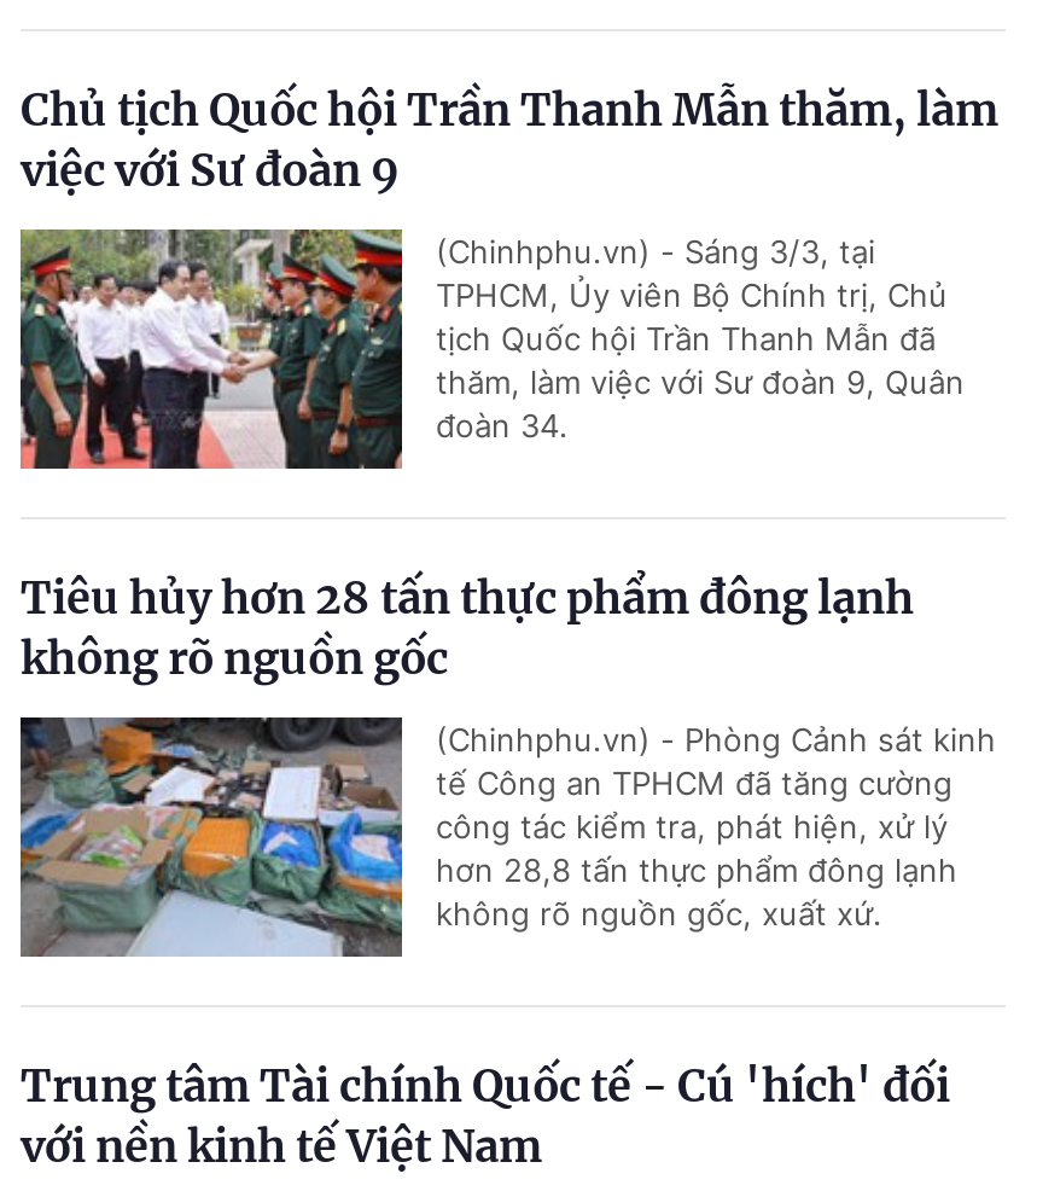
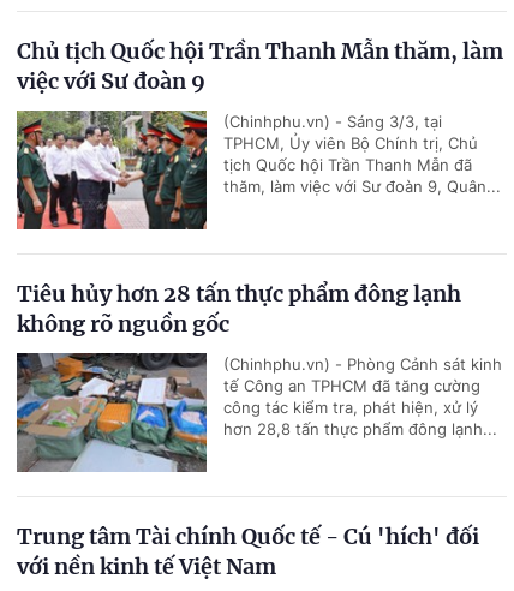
[436,362,965,445] thăm, làm việc với Sư đoàn 9, Quân | đoàn 34. -> [223,177,501,196] thăm, làm việc với Sư đoàn 9, Quân...
[436,850,957,933] hơn 28,8 tấn thực phẩm đông lạnh | không rõ nguồn gốc, xuất xứ. -> [223,419,497,438] hơn 28,8 tấn thực phẩm đông lạnh...

